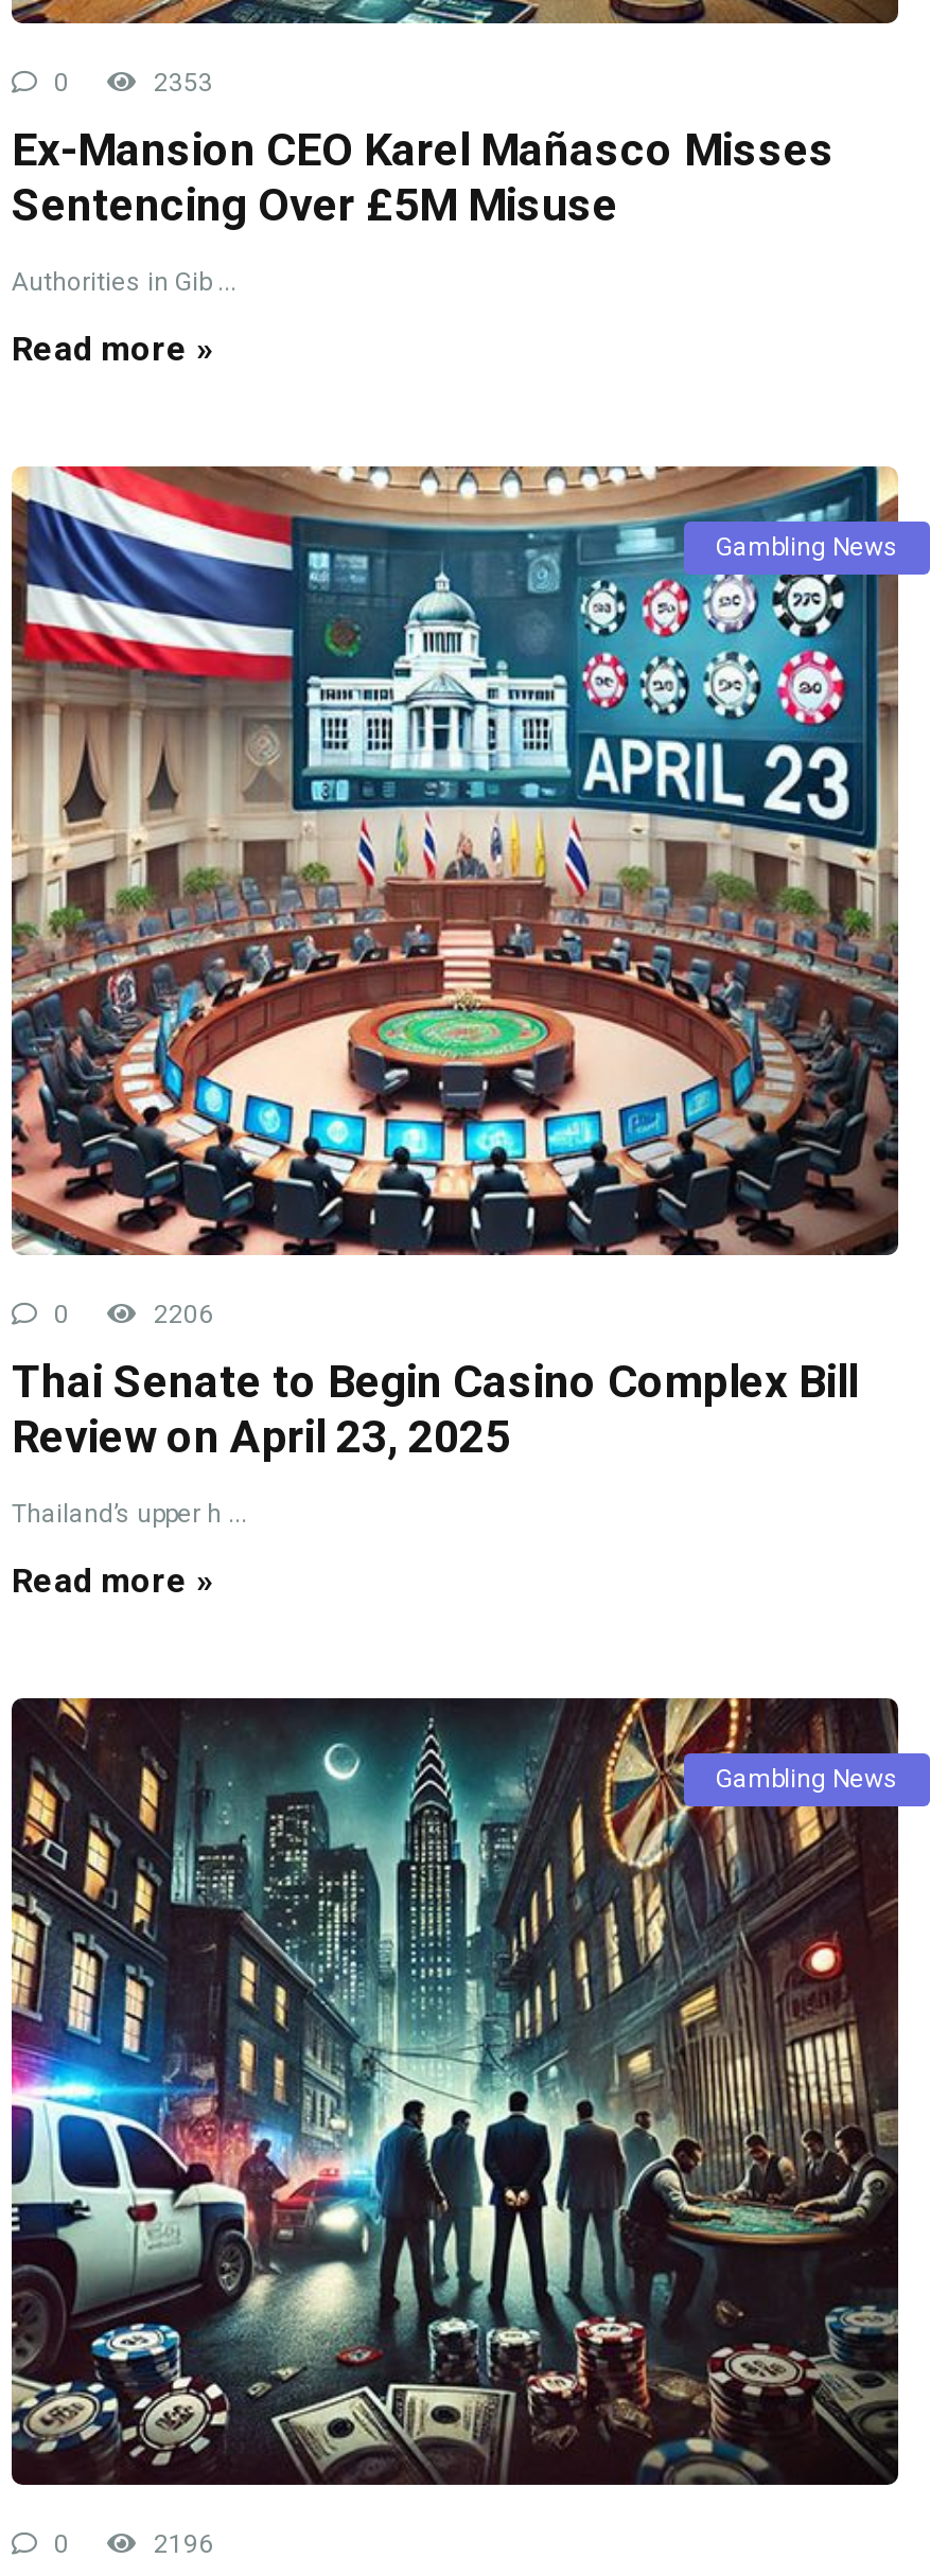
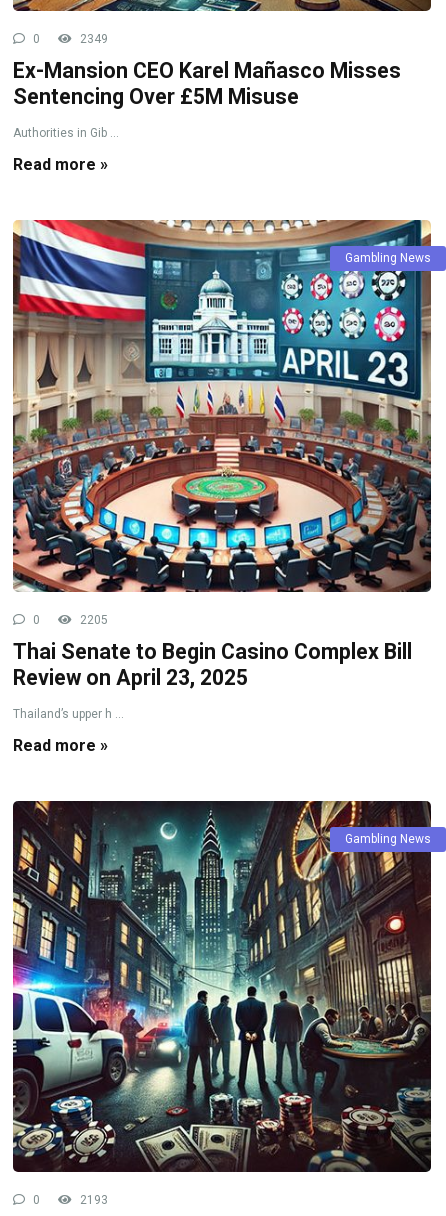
[147,68,213,98] 2353 -> [77,32,108,46] 2349
[147,1299,213,1329] 2206 -> [77,613,108,627] 2205
[147,2530,213,2560] 2196 -> [77,1193,108,1207] 2193

